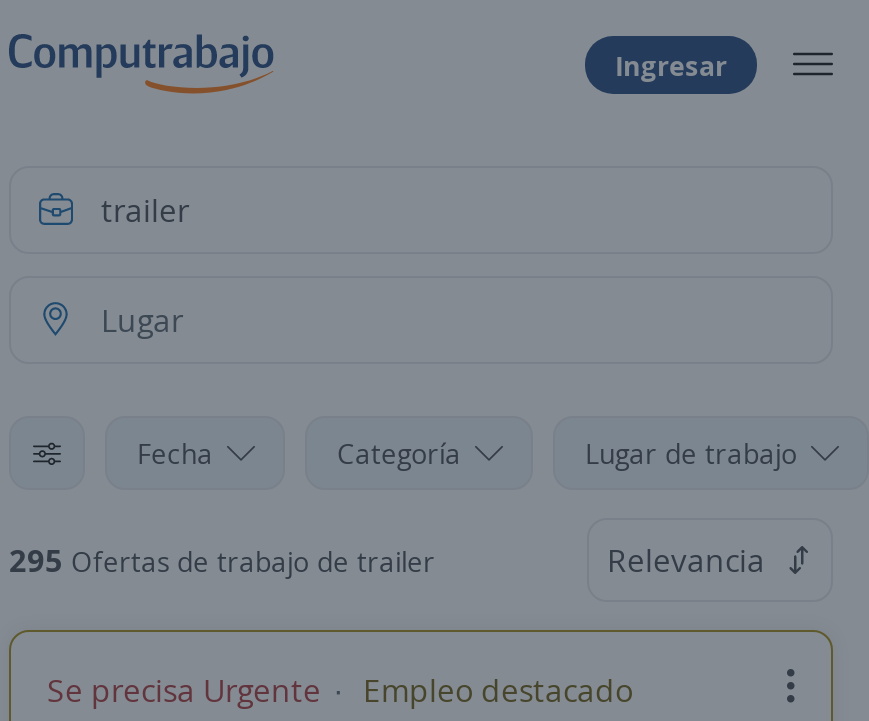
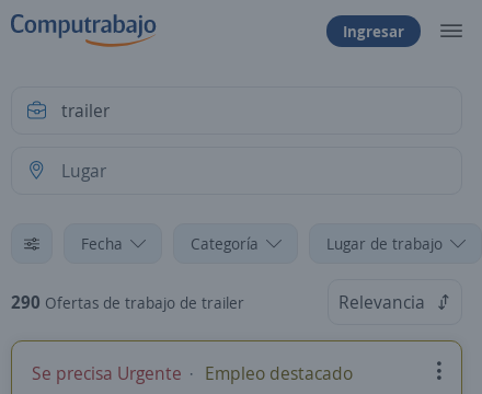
[9,538,435,582] 295 Ofertas de trabajo de trailer -> [11,290,244,314] 290 Ofertas de trabajo de trailer

